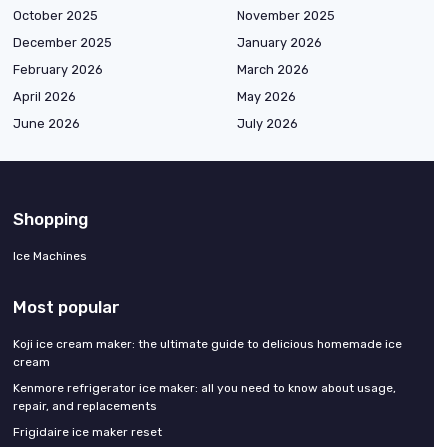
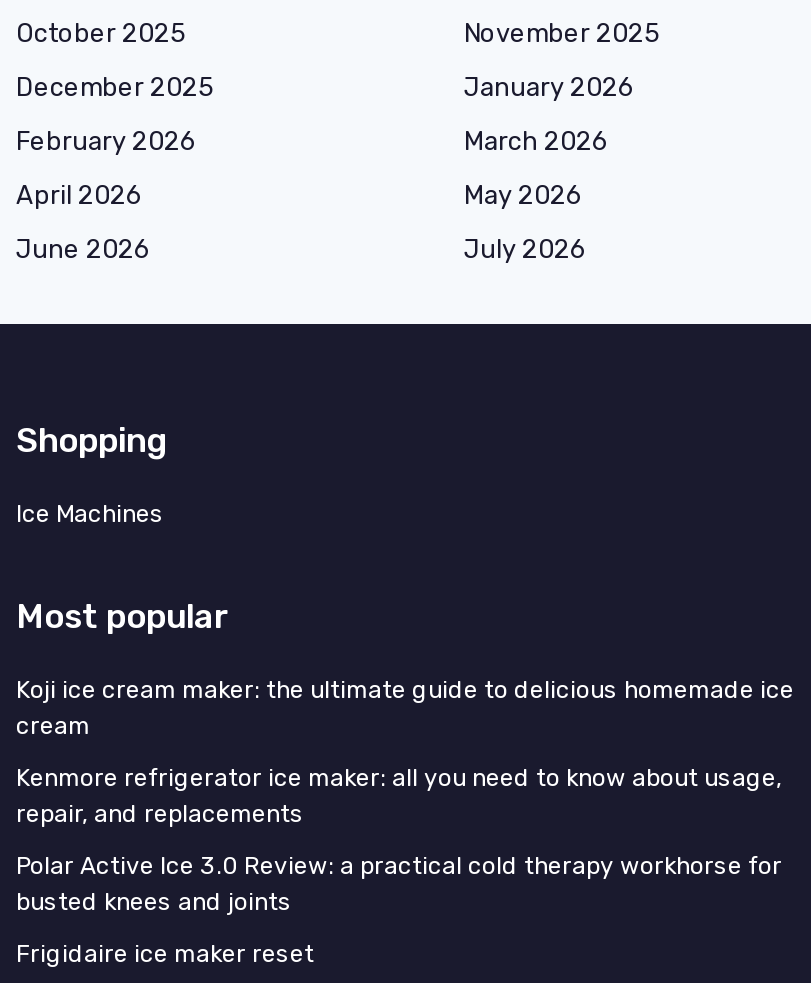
none -> [16,852,782,916] Polar Active Ice 3.0 Review: a practical cold therapy workhorse for | busted knees and joints

